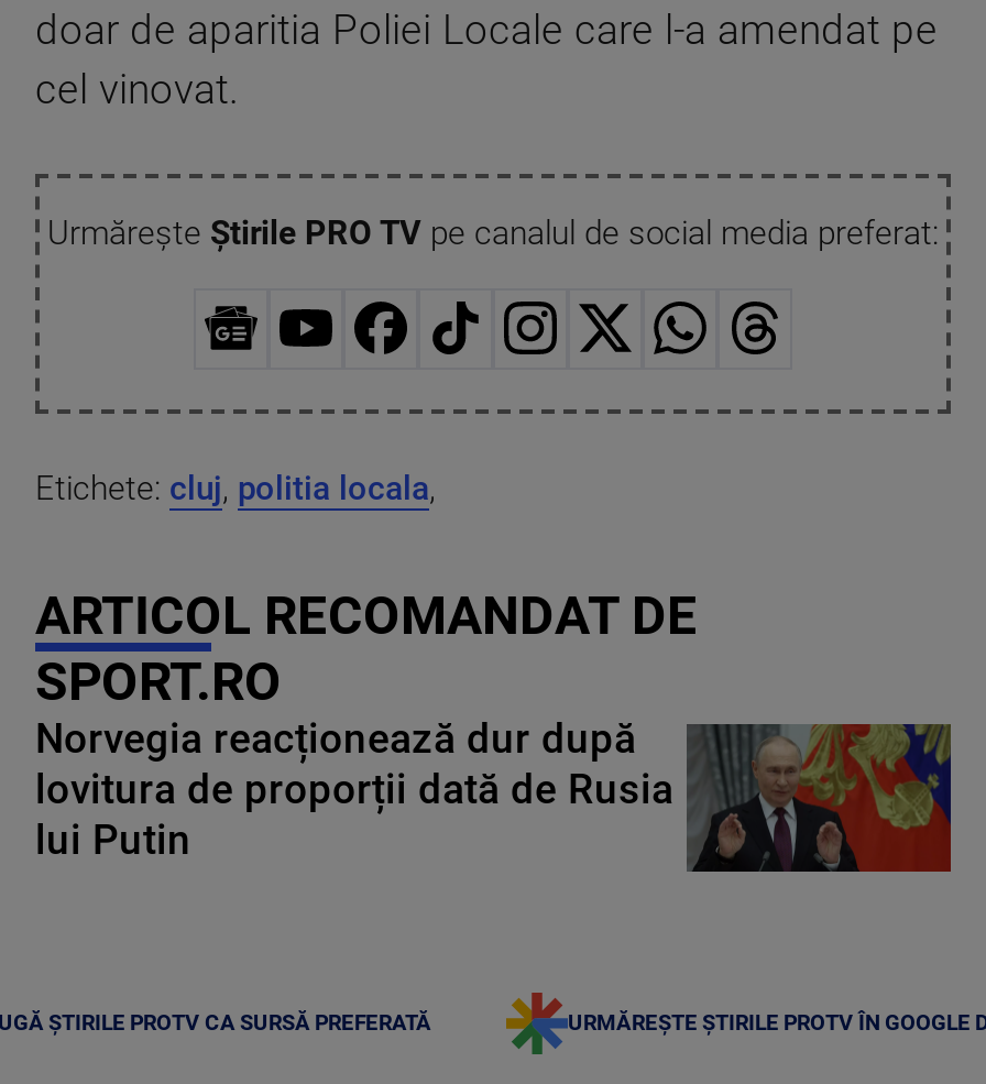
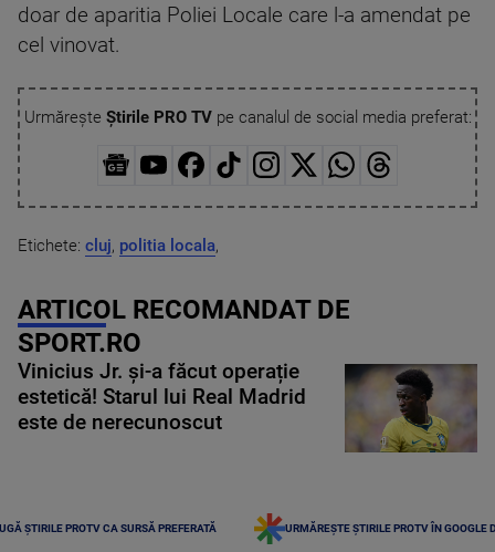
[35,714,953,874] [image] | Norvegia reacționează dur după | lovitura de proporții dată de Rusia | lui Putin -> [18,359,478,454] [image] | Vinicius Jr. și-a făcut operație | estetică! Starul lui Real Madrid | este de nerecunoscut

